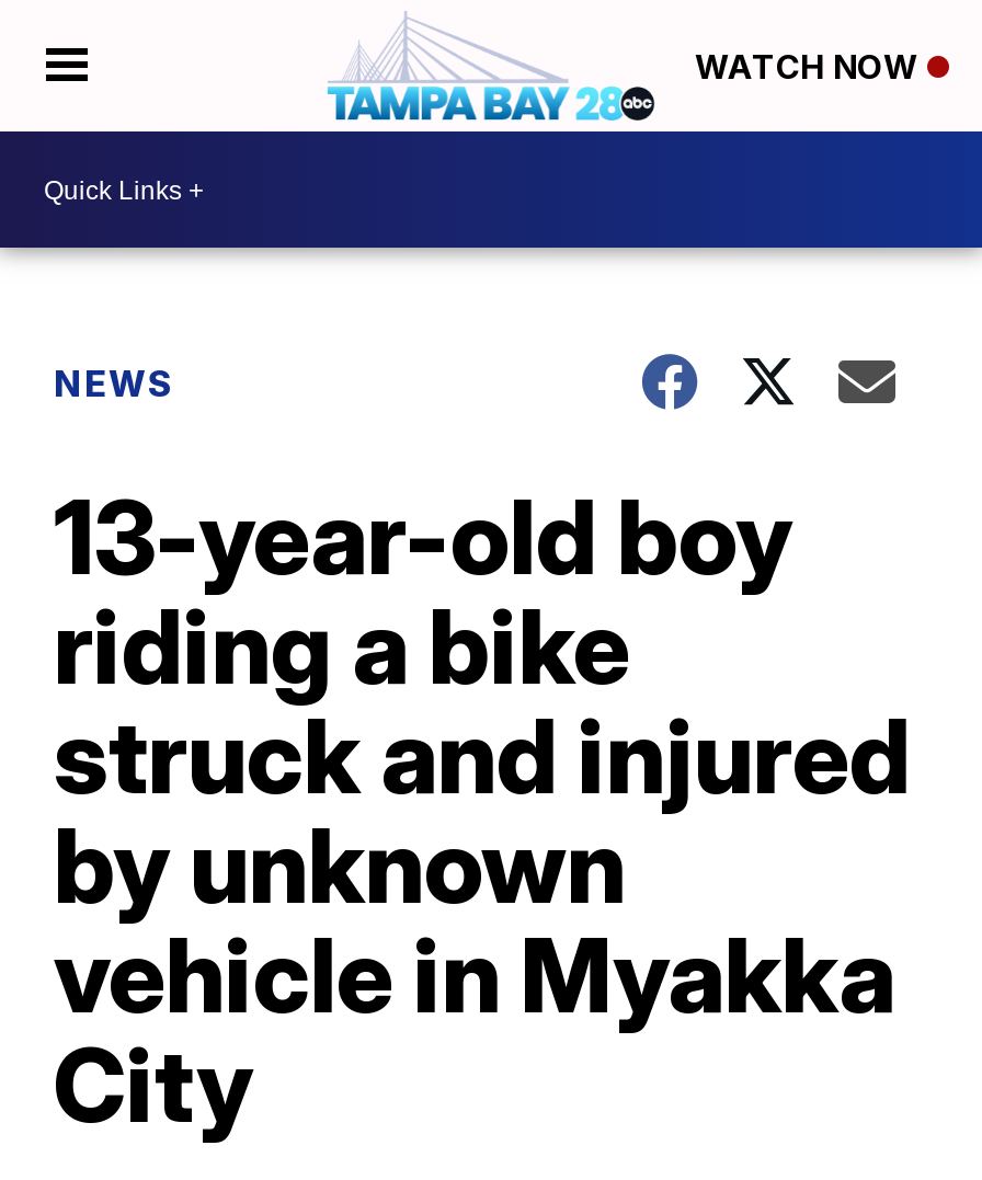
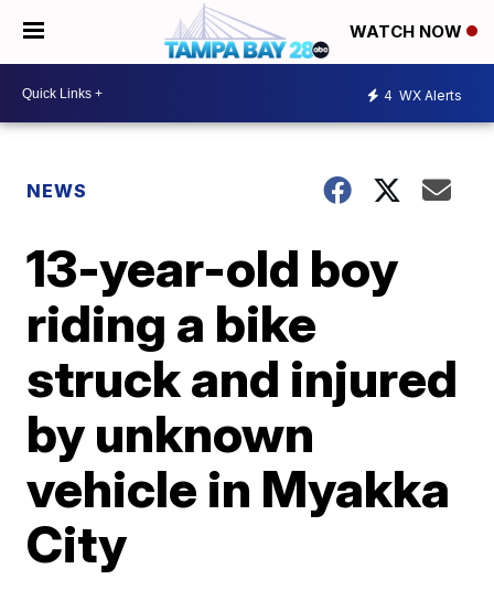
none -> [384,87,462,103] 4 WX Alerts

